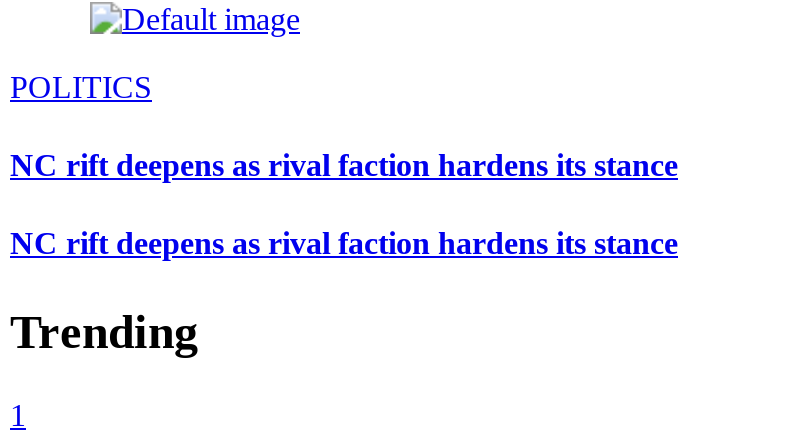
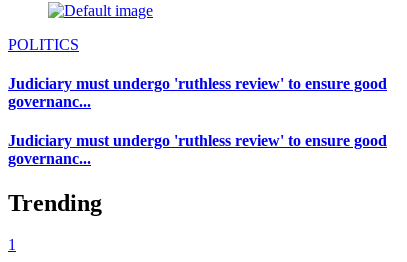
[10,148,678,182] NC rift deepens as rival faction hardens its stance -> [8,75,387,110] Judiciary must undergo 'ruthless review' to ensure good | governanc...
[10,226,678,260] NC rift deepens as rival faction hardens its stance -> [8,132,387,167] Judiciary must undergo 'ruthless review' to ensure good | governanc...

